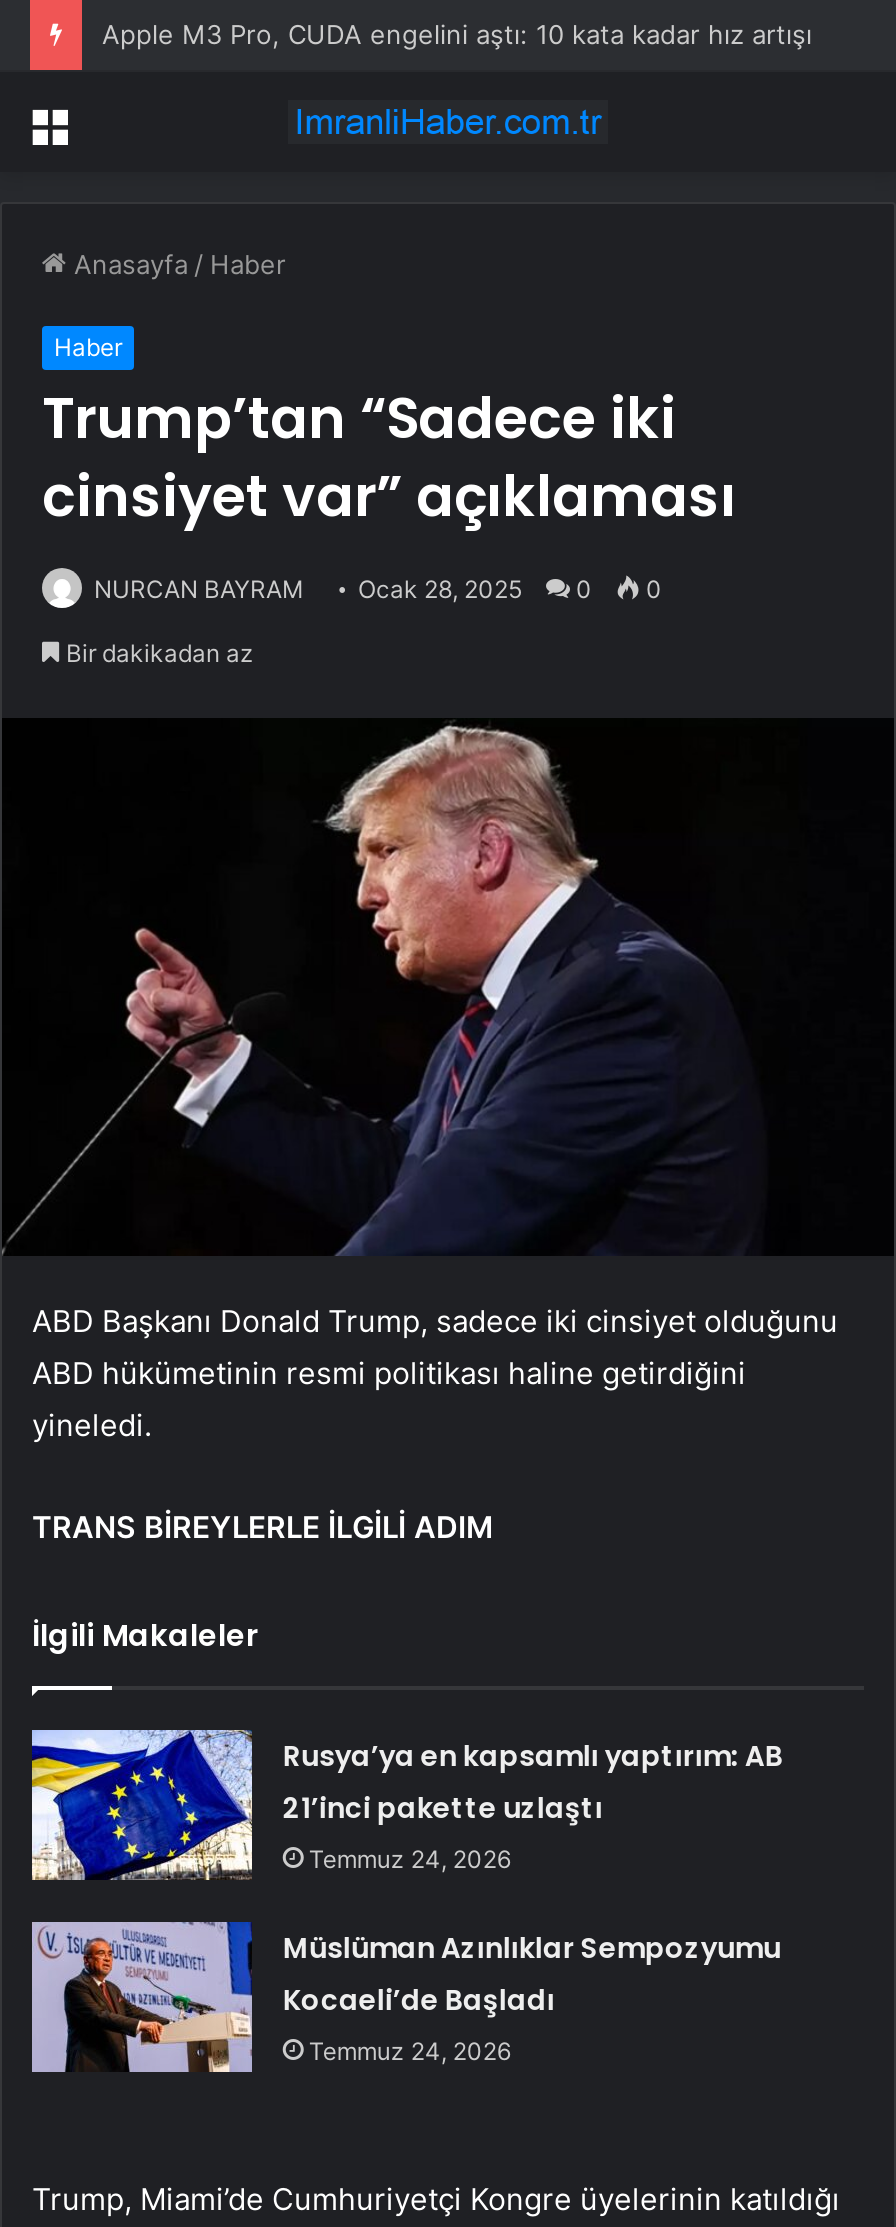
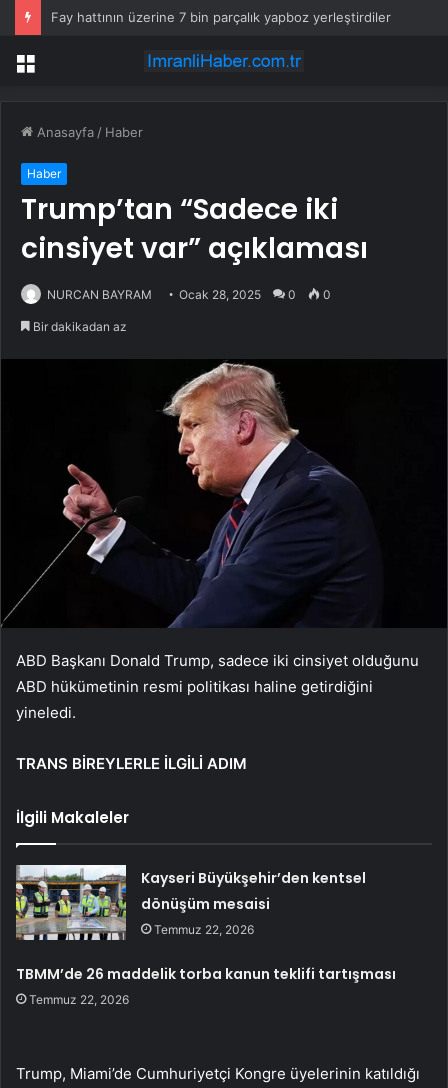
[102,18,812,50] Apple M3 Pro, CUDA engelini aştı: 10 kata kadar hız artışı -> [51,9,391,25] Fay hattının üzerine 7 bin parçalık yapboz yerleştirdiler
[30,1728,783,1882] [image] | Rusya’ya en kapsamlı yaptırım: AB | 21’inci pakette uzlaştı | Temmuz 24, 2026 -> [15,864,366,941] [image] | Kayseri Büyükşehir’den kentsel | dönüşüm mesaisi | Temmuz 22, 2026
[283,1928,781,2066] Müslüman Azınlıklar Sempozyumu | Kocaeli’de Başladı | Temmuz 24, 2026 -> [16,964,396,1007] TBMM’de 26 maddelik torba kanun teklifi tartışması | Temmuz 22, 2026

